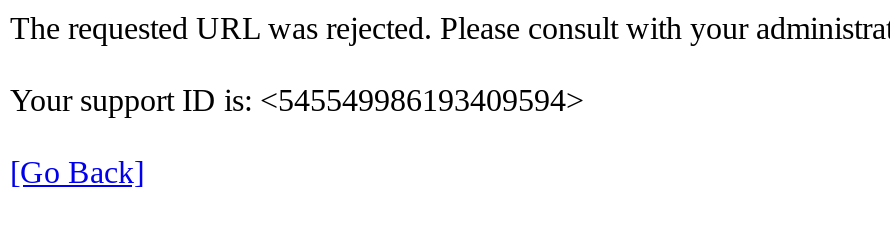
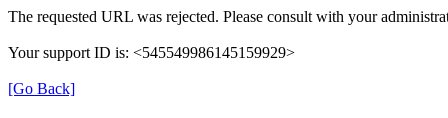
[10,83,584,117] Your support ID is: <545549986193409594> -> [8,44,295,61] Your support ID is: <545549986145159929>

